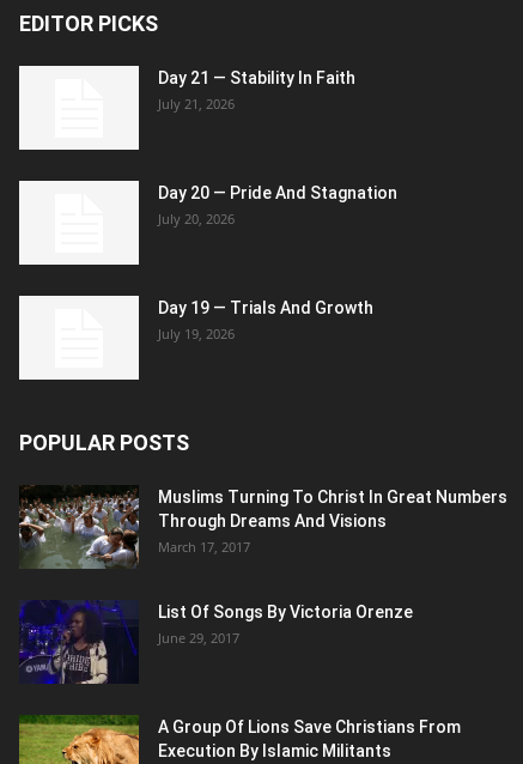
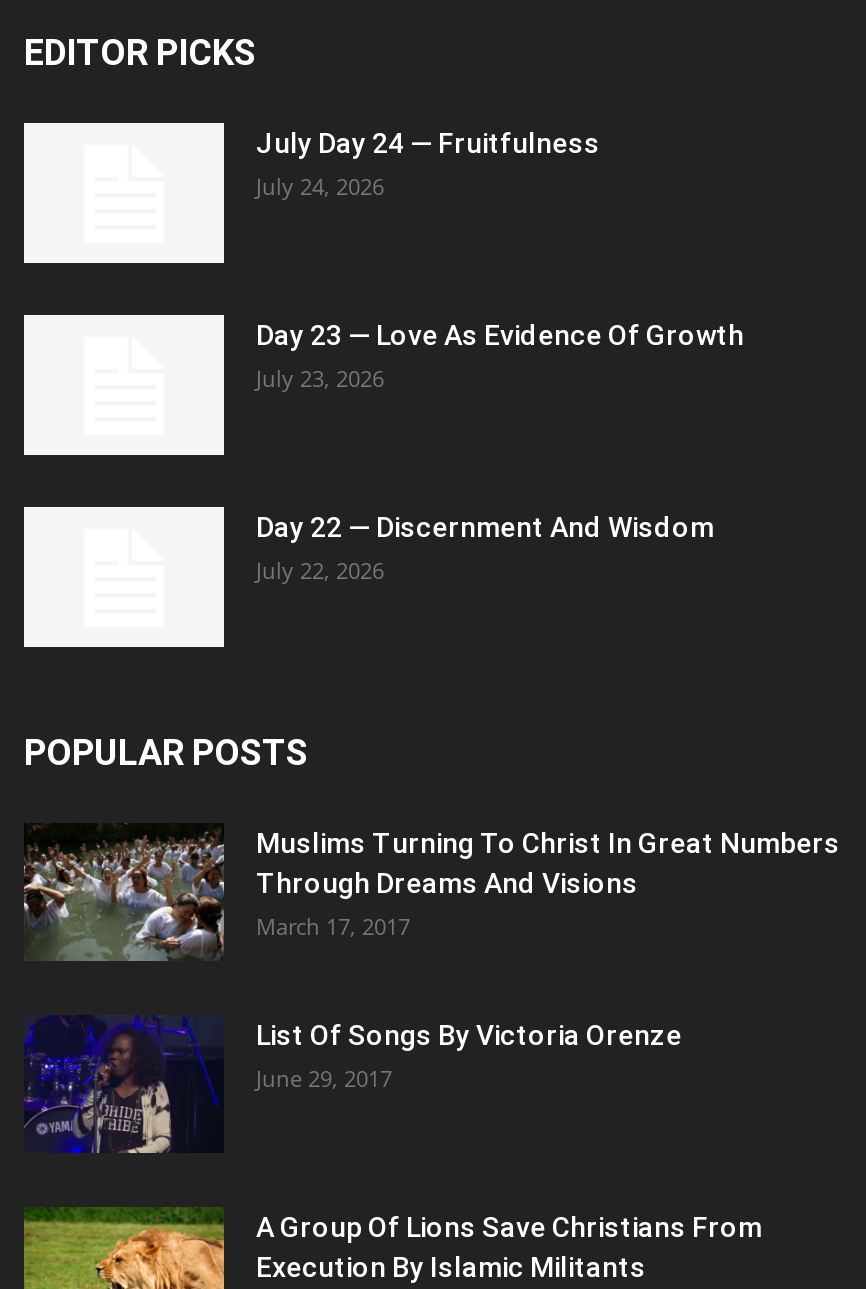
[158,68,355,113] Day 21 — Stability In Faith | July 21, 2026 -> [256,127,600,201] July Day 24 — Fruitfulness | July 24, 2026
[158,183,397,228] Day 20 — Pride And Stagnation | July 20, 2026 -> [256,319,744,393] Day 23 — Love As Evidence Of Growth | July 23, 2026
[158,298,373,342] Day 19 — Trials And Growth | July 19, 2026 -> [256,511,714,585] Day 22 — Discernment And Wisdom | July 22, 2026

